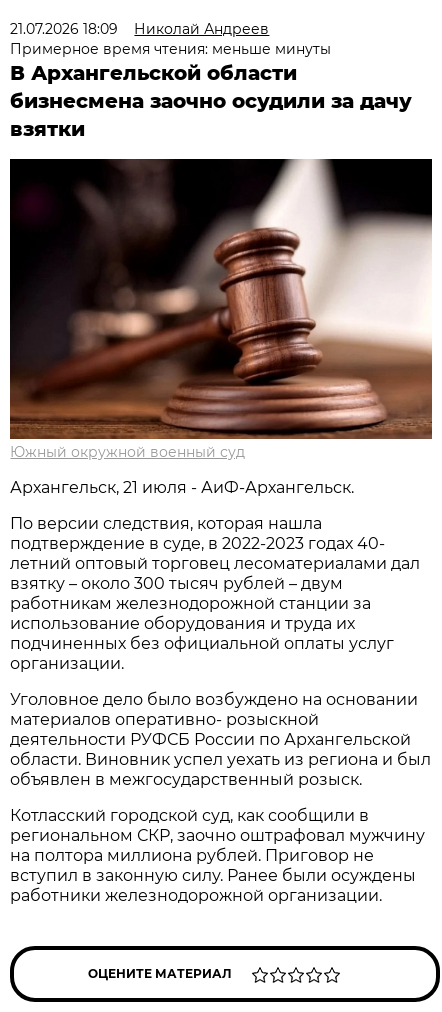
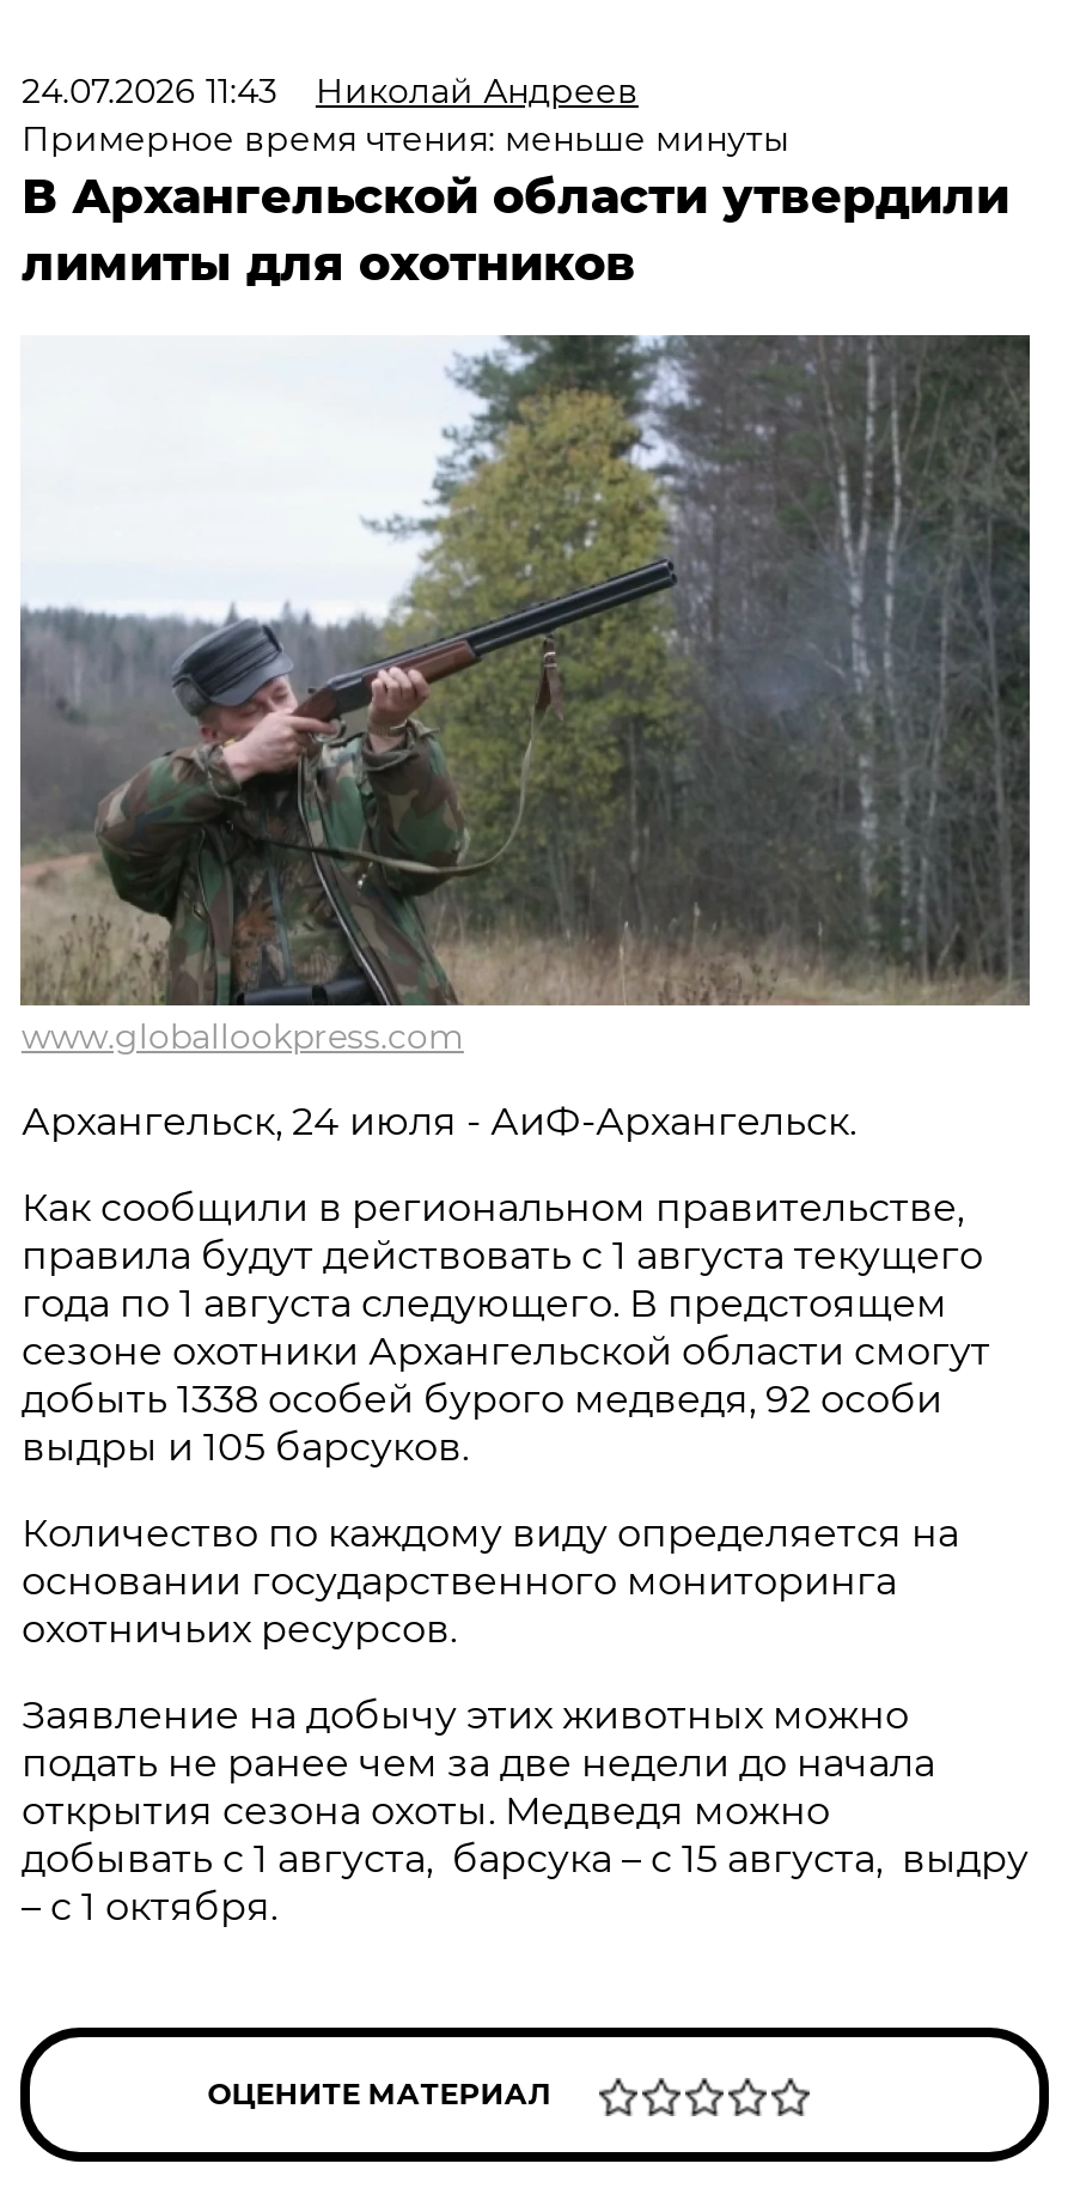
[10,20,269,38] 21.07.2026 18:09 Николай Андреев -> [21,69,638,112] 24.07.2026 11:43 Николай Андреев
[10,61,412,141] В Архангельской области | бизнесмена заочно осудили за дачу | взятки -> [21,167,1009,292] В Архангельской области утвердили | лимиты для охотников
[9,200,433,461] [image] | Южный окружной военный суд -> [18,333,1032,1058] [image] | www.globallookpress.com
[10,478,354,497] Архангельск, 21 июля - АиФ-Архангельск. -> [21,1099,856,1144] Архангельск, 24 июля - АиФ-Архангельск.
[10,514,420,673] По версии следствия, которая нашла | подтверждение в суде, в 2022-2023 годах 40- | летний оптовый торговец лесоматериалами дал | взятку – около 300 тысяч рублей – двум | работникам железнодорожной станции за | использование оборудования и труда их | подчиненных без официальной оплаты услуг | организации. -> [21,1185,990,1470] Как сообщили в региональном правительстве, | правила будут действовать с 1 августа текущего | года по 1 августа следующего. В предстоящем | сезоне охотники Архангельской области смогут | добыть 1338 особей бурого медведя, 92 особи | выдры и 105 барсуков.
[10,690,431,789] Уголовное дело было возбуждено на основании | материалов оперативно- розыскной | деятельности РУФСБ России по Архангельской | области. Виновник успел уехать из региона и был | объявлен в межгосударственный розыск. -> [21,1510,959,1652] Количество по каждому виду определяется на | основании государственного мониторинга | охотничьих ресурсов.
[10,806,425,905] Котласский городской суд, как сообщили в | региональном СКР, заочно оштрафовал мужчину | на полтора миллиона рублей. Приговор не | вступил в законную силу. Ранее были осуждены | работники железнодорожной организации. -> [21,1692,1028,1929] Заявление на добычу этих животных можно | подать не ранее чем за две недели до начала | открытия сезона охоты. Медведя можно | добывать с 1 августа, барсука – с 15 августа, выдру | – с 1 октября.

